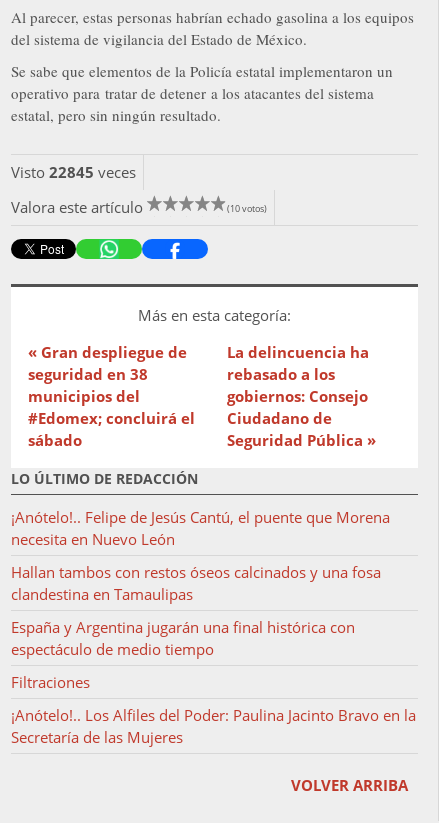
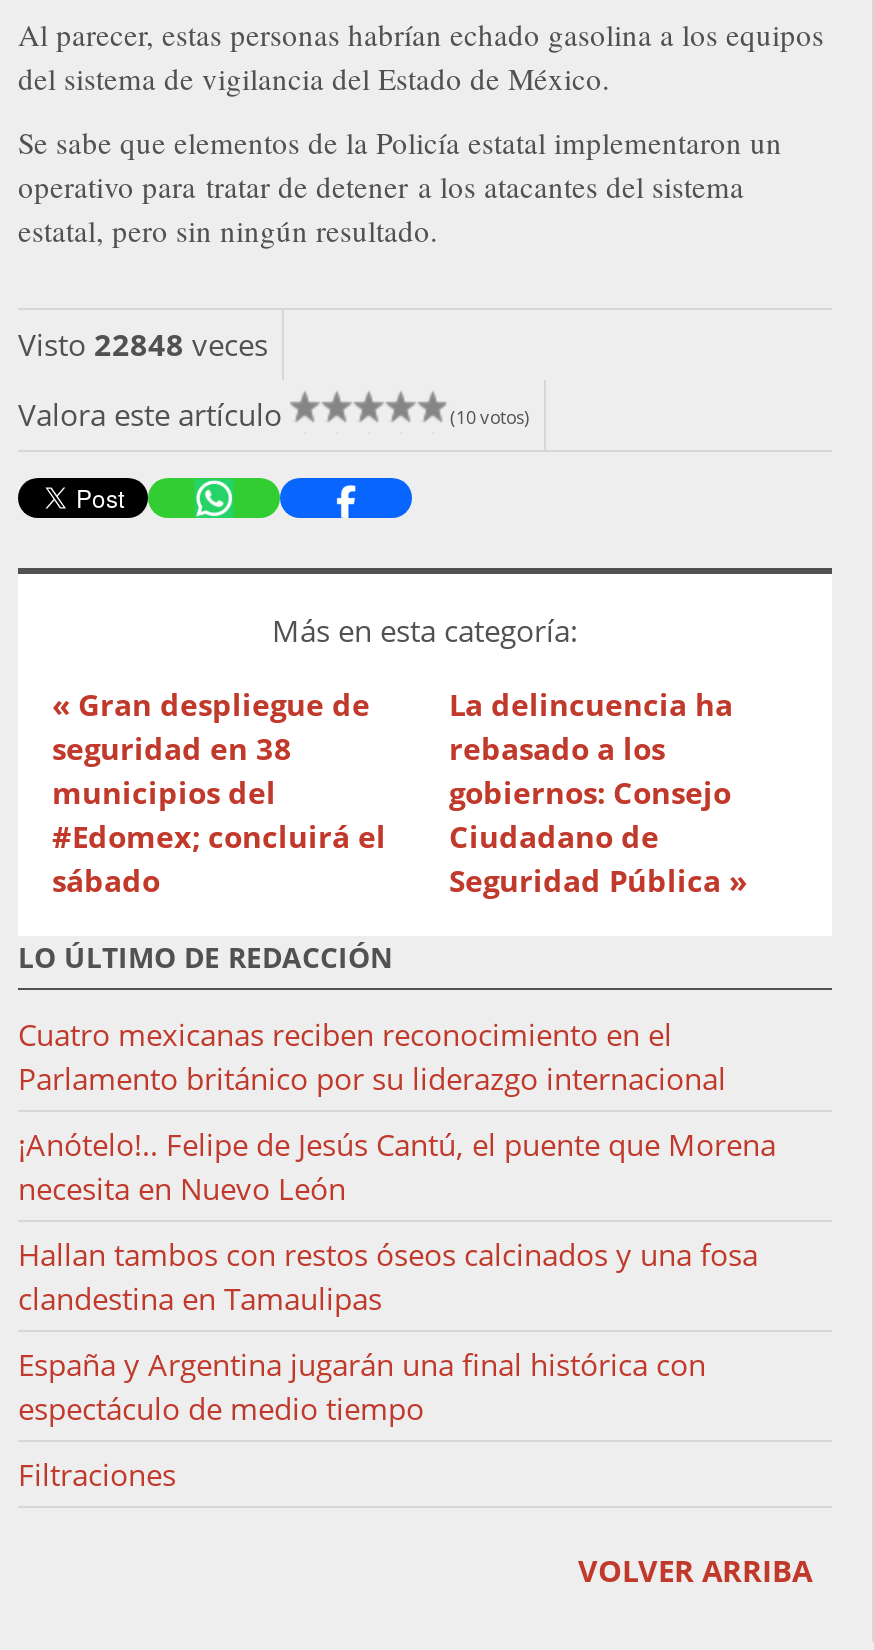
[11,162,136,182] Visto 22845 veces -> [18,323,268,363] Visto 22848 veces
none -> [18,1014,726,1098] Cuatro mexicanas reciben reconocimiento en el | Parlamento británico por su liderazgo internacional
moved [11,507,390,692] -> [18,1124,776,1494]: ¡Anótelo!.. Felipe de Jesús Cantú, el puente que Morena | necesita en Nuevo León | Hallan tambos con restos óseos calcinados y una fosa | clandestina en Tamaulipas | España y Argentina jugarán una final histórica con | espectáculo de medio tiempo | Filtraciones
[11,705,416,747] ¡Anótelo!.. Los Alfiles del Poder: Paulina Jacinto Bravo en la | Secretaría de las Mujeres -> none

